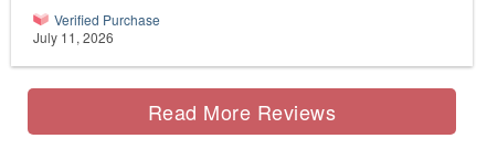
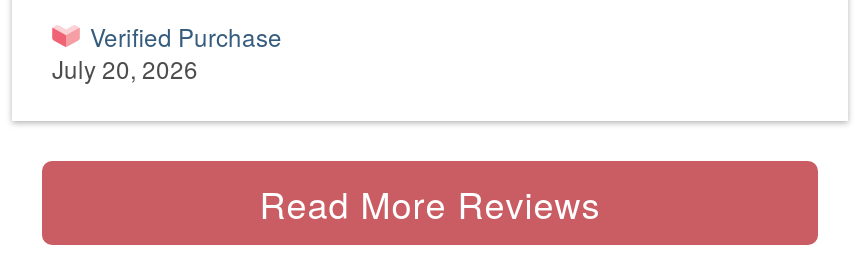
[33,28,114,47] July 11, 2026 -> [52,51,198,85] July 20, 2026

